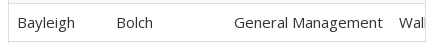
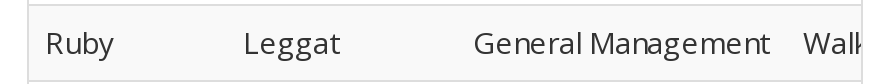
[17,12,153,32] Bayleigh | Bolch -> [45,21,341,61] Ruby | Leggat

